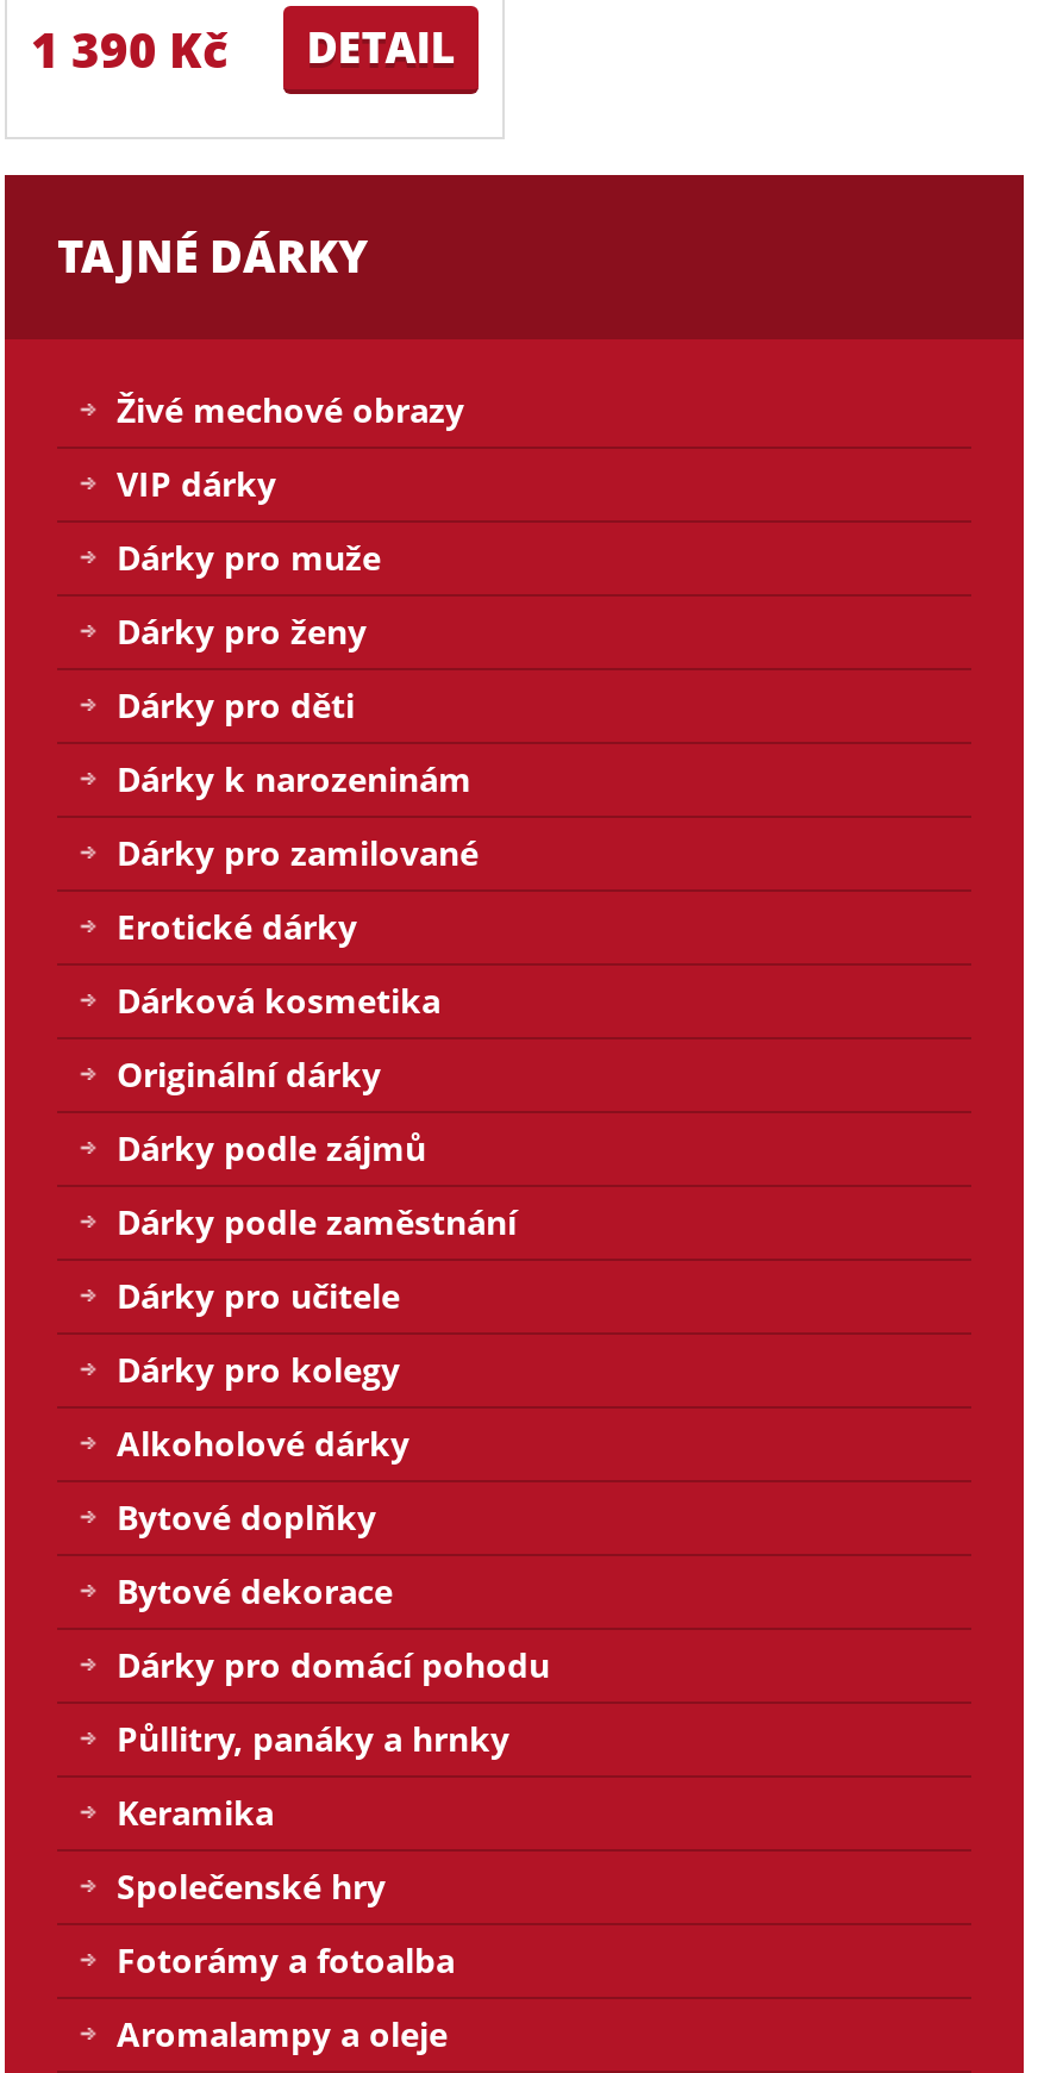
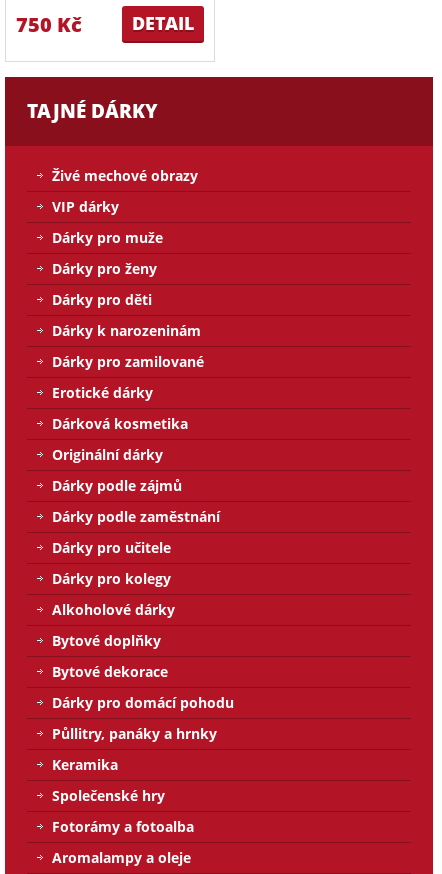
[31,17,229,81] 1 390 Kč -> [16,11,82,38] 750 Kč

